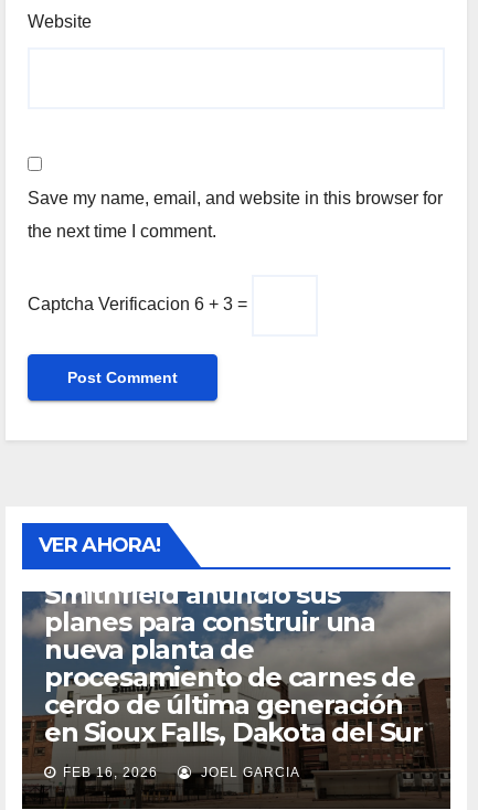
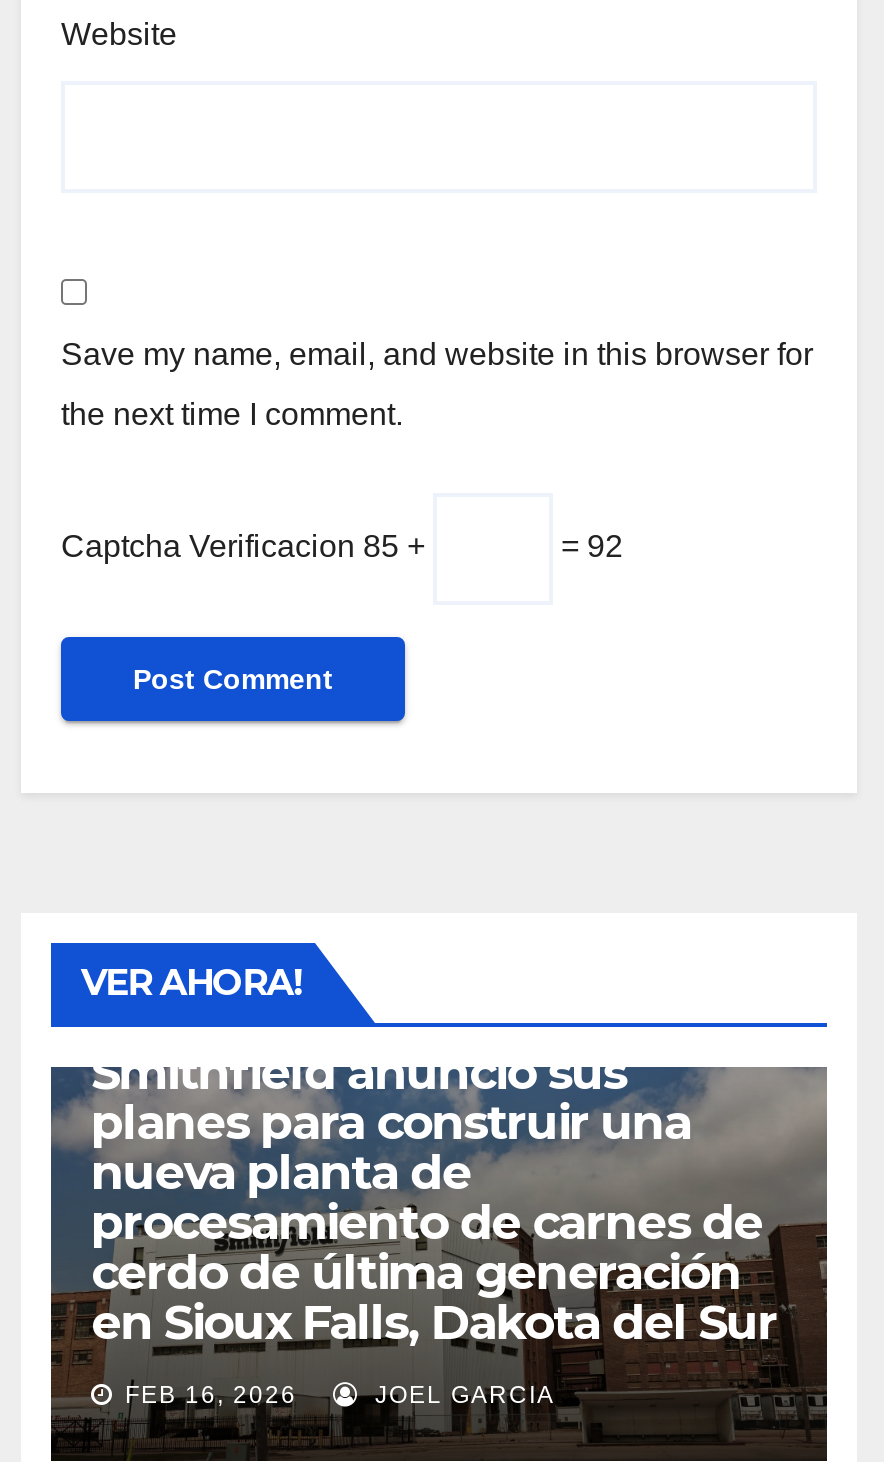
[28,295,252,314] Captcha Verificacion 6 + 3 = -> [61,529,623,563] Captcha Verificacion 85 + | = 92

